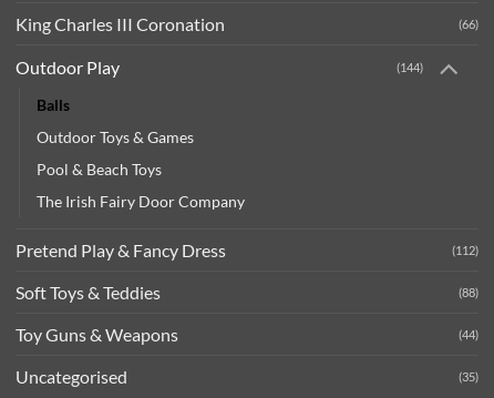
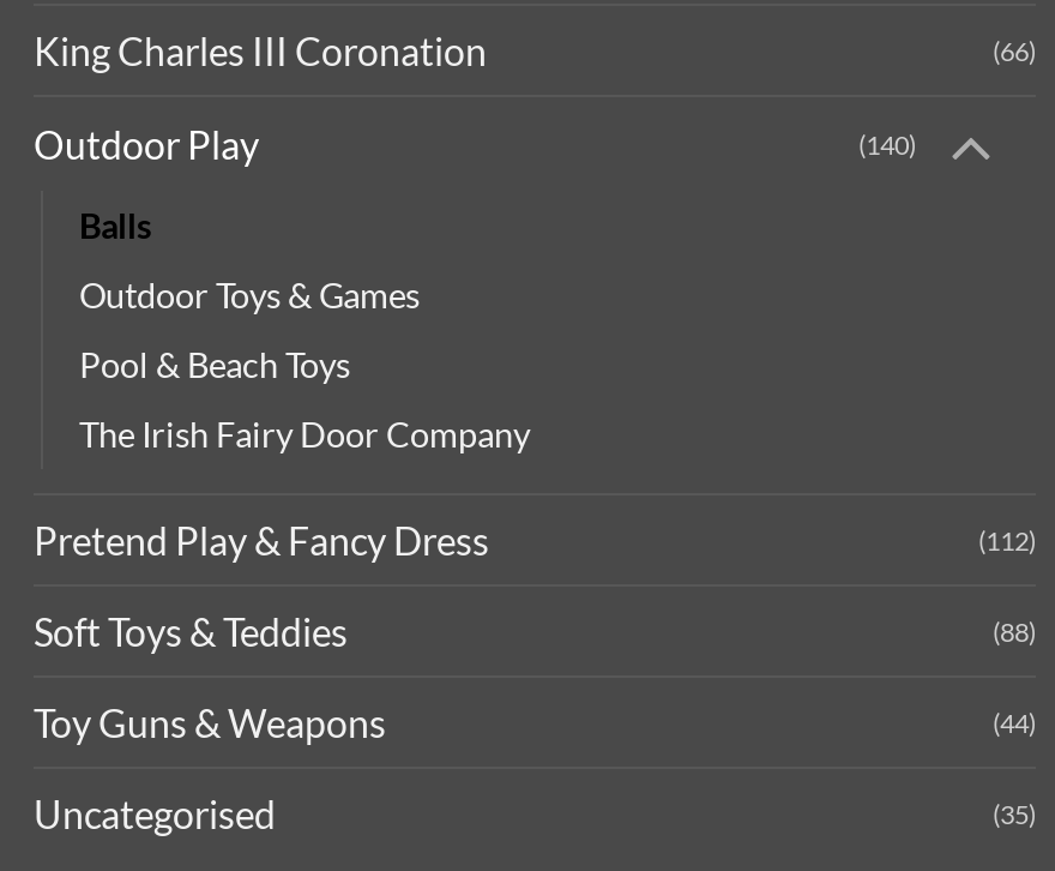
[397,59,423,74] (144) -> [858,127,916,159] (140)

